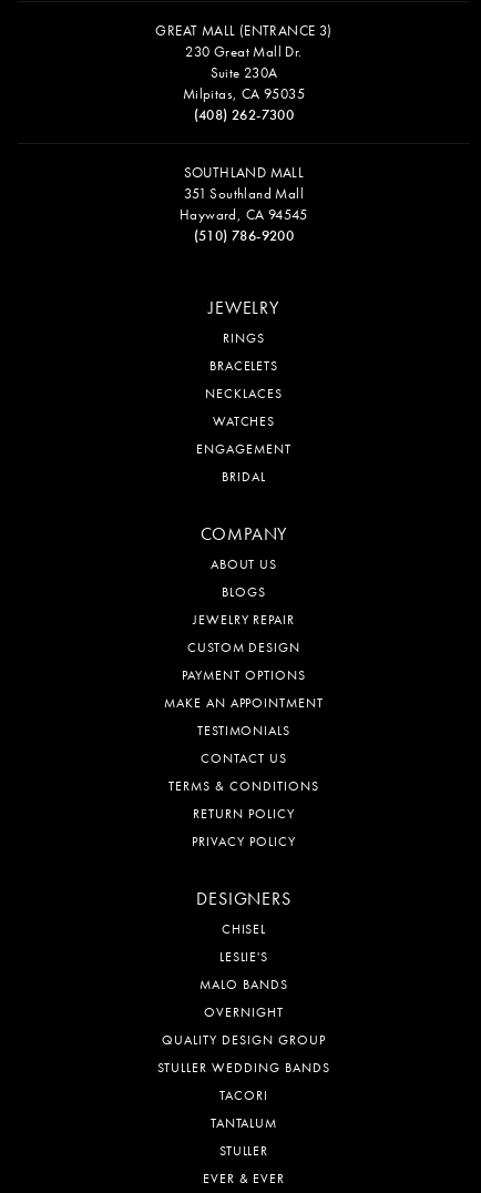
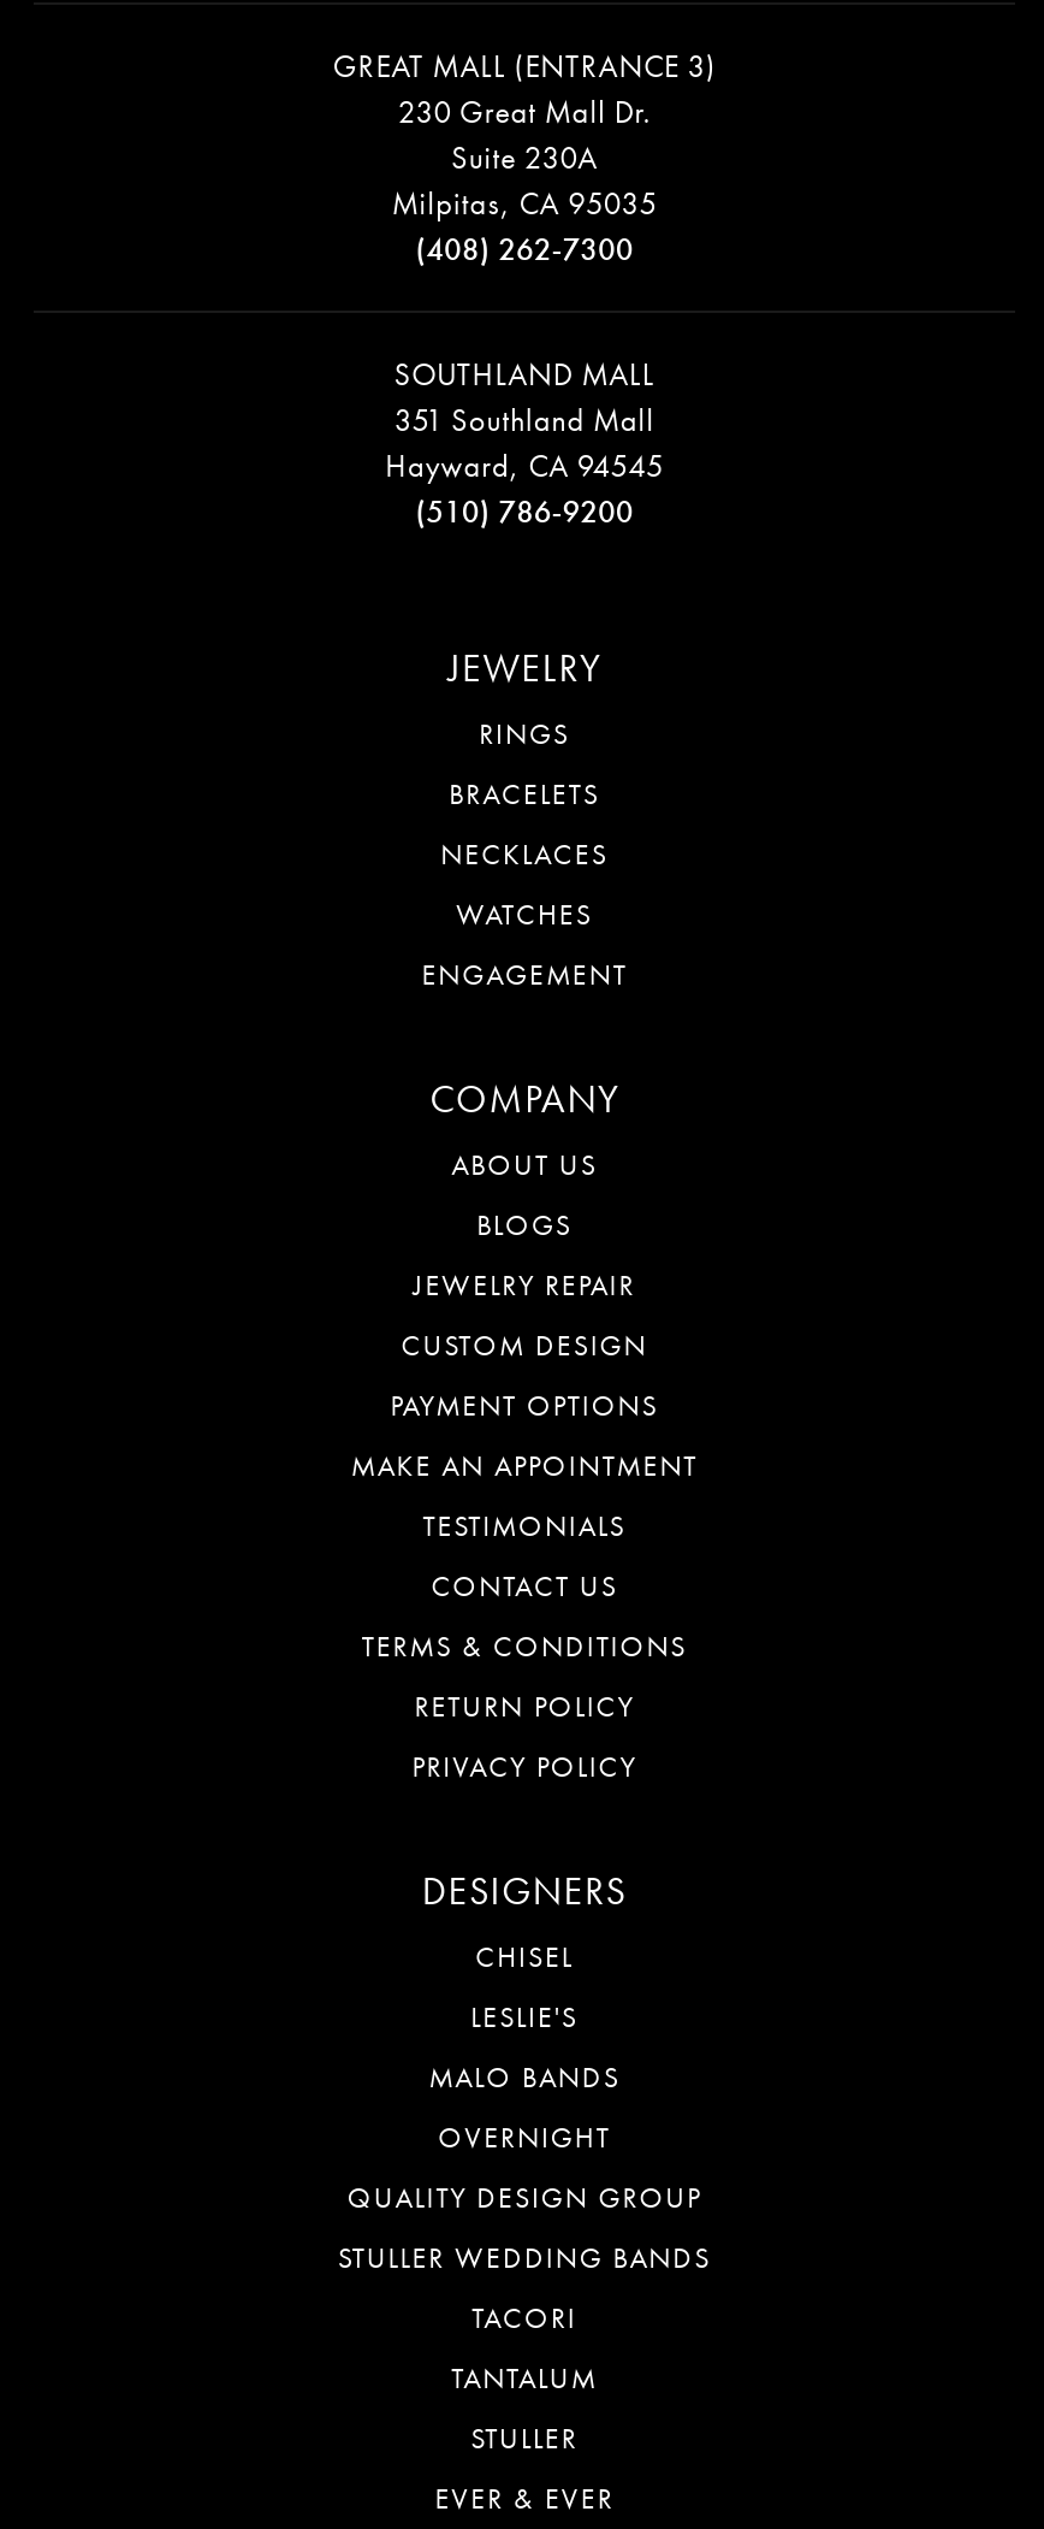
[222,468,266,486] BRIDAL -> none

